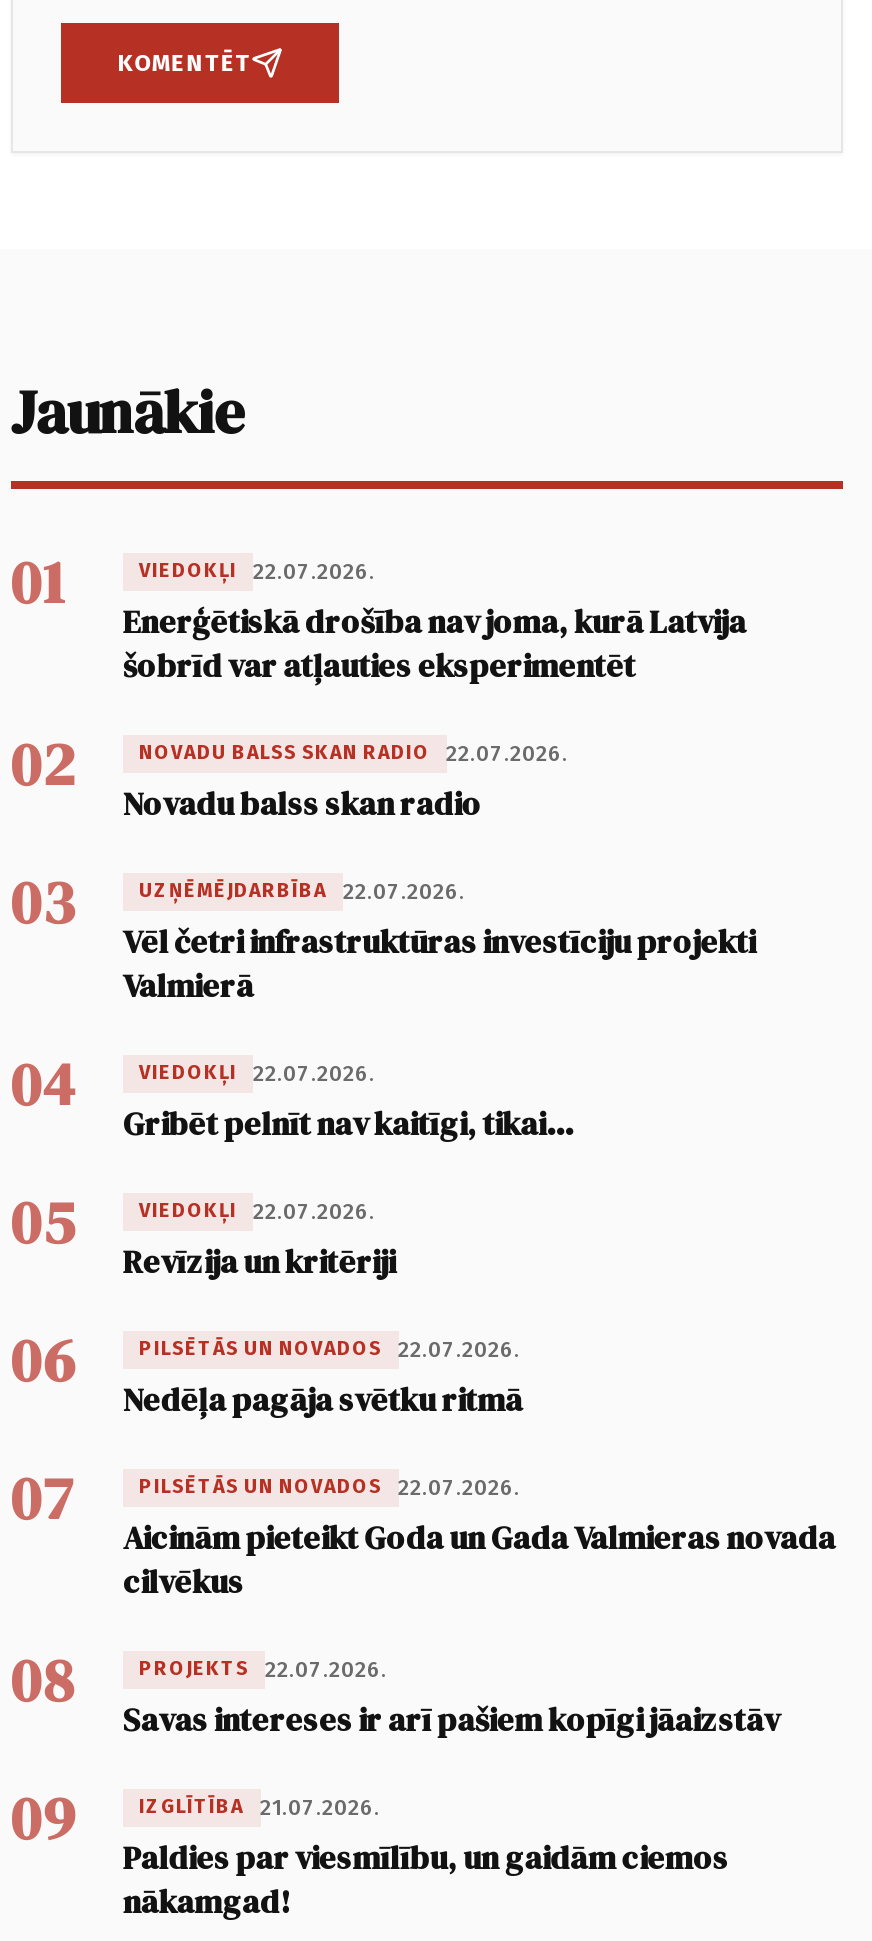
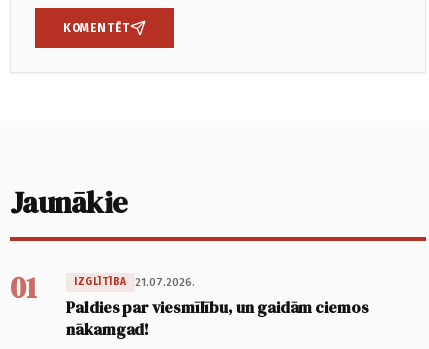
[11,558,836,1859] VIEDOKĻI | 22.07.2026. | Enerģētiskā drošība nav joma, kurā Latvija | šobrīd var atļauties eksperimentēt | 02 | NOVADU BALSS SKAN RADIO | 22.07.2026. | Novadu balss skan radio | 03 | UZŅĒMĒJDARBĪBA | 22.07.2026. | Vēl četri infrastruktūras investīciju projekti | Valmierā | 04 | VIEDOKĻI | 22.07.2026. | Gribēt pelnīt nav kaitīgi, tikai… | 05 | VIEDOKĻI | 22.07.2026. | Revīzija un kritēriji | 06 | PILSĒTĀS UN NOVADOS | 22.07.2026. | Nedēļa pagāja svētku ritmā | 07 | PILSĒTĀS UN NOVADOS | 22.07.2026. | Aicinām pieteikt Goda un Gada Valmieras novada | cilvēkus | 08 | PROJEKTS | 22.07.2026. | Savas intereses ir arī pašiem kopīgi jāaizstāv | 09 -> none

